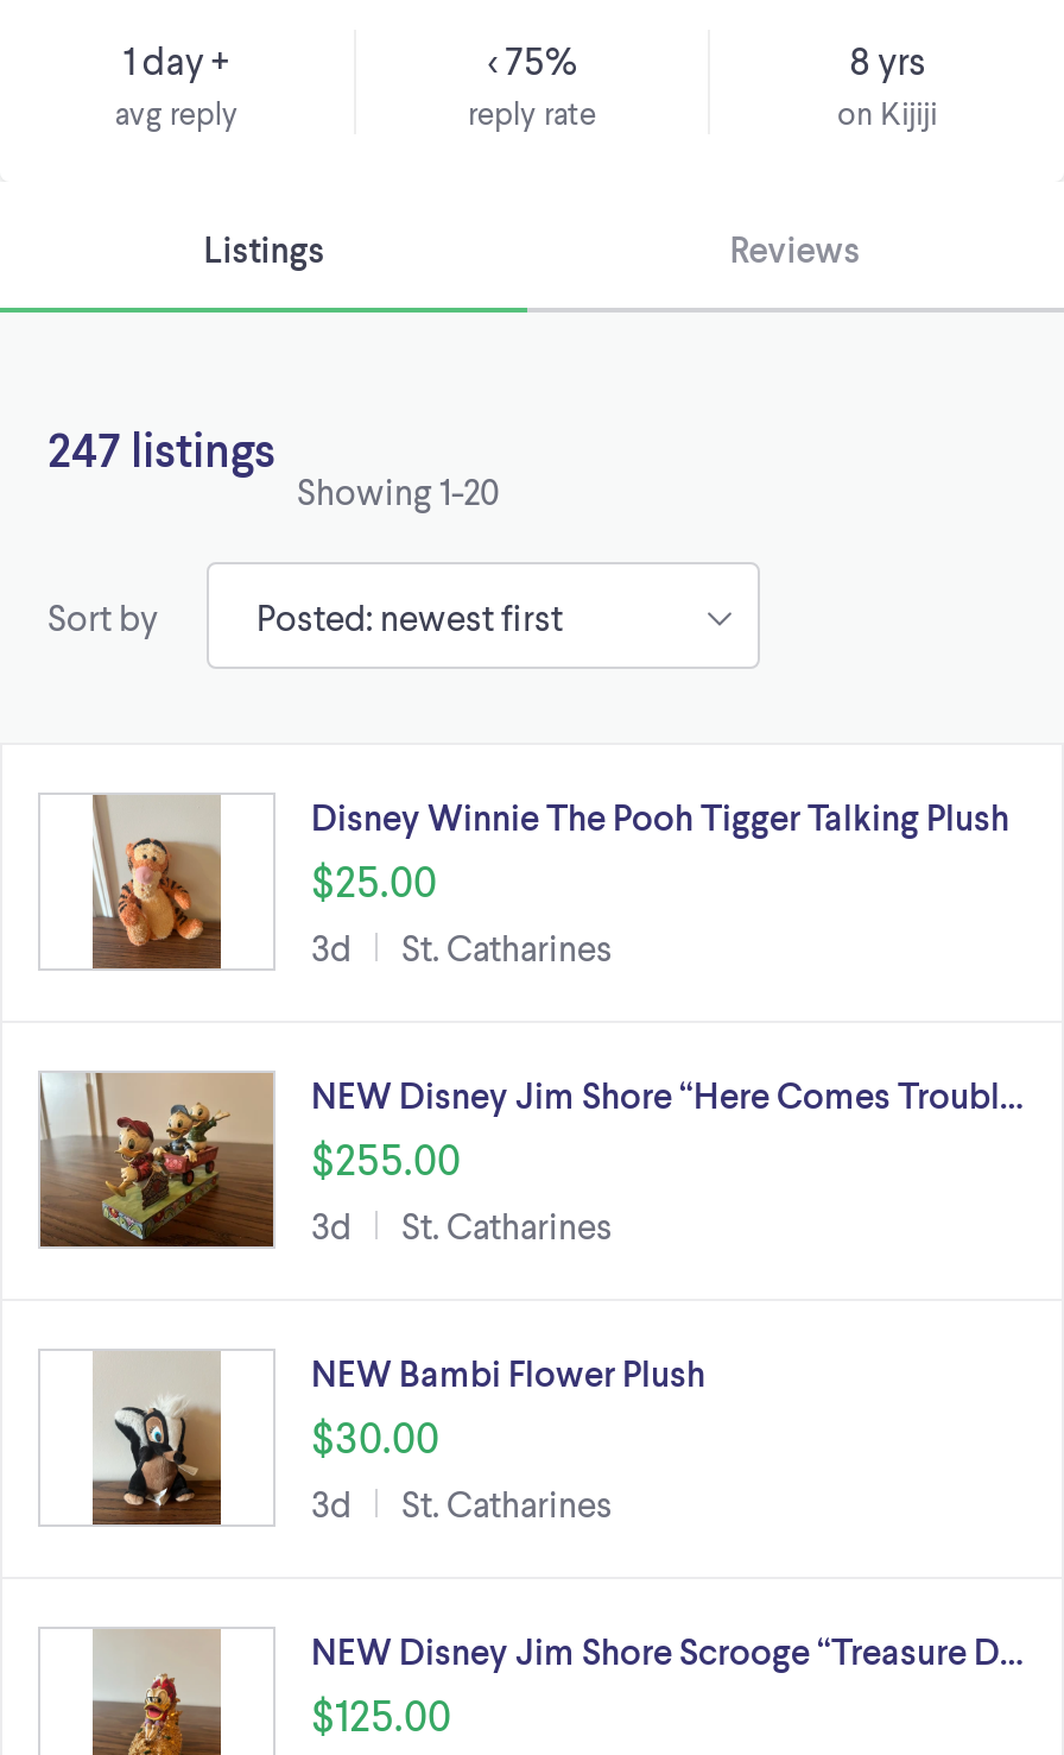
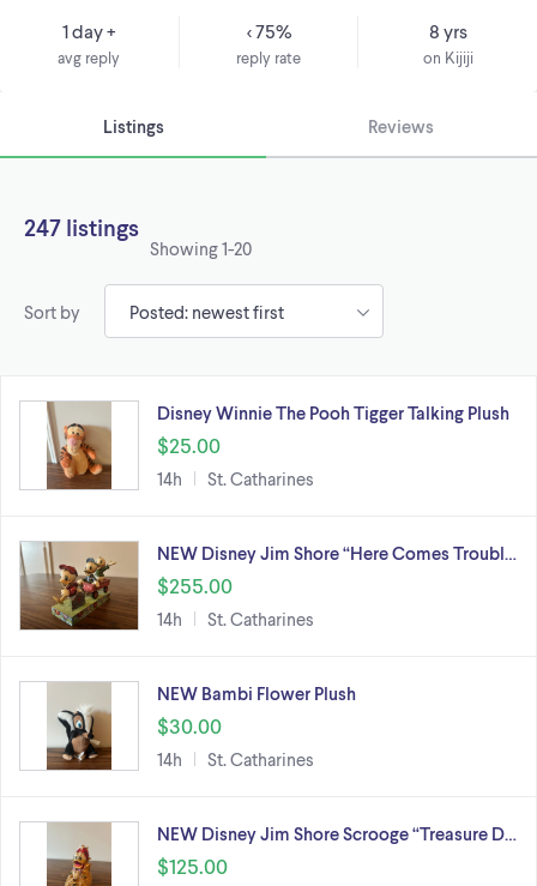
[311,926,613,969] 3d St. Catharines -> [157,468,314,489] 14h St. Catharines
[311,1204,613,1247] 3d St. Catharines -> [157,608,314,630] 14h St. Catharines
[311,1482,613,1525] 3d St. Catharines -> [157,748,314,770] 14h St. Catharines

